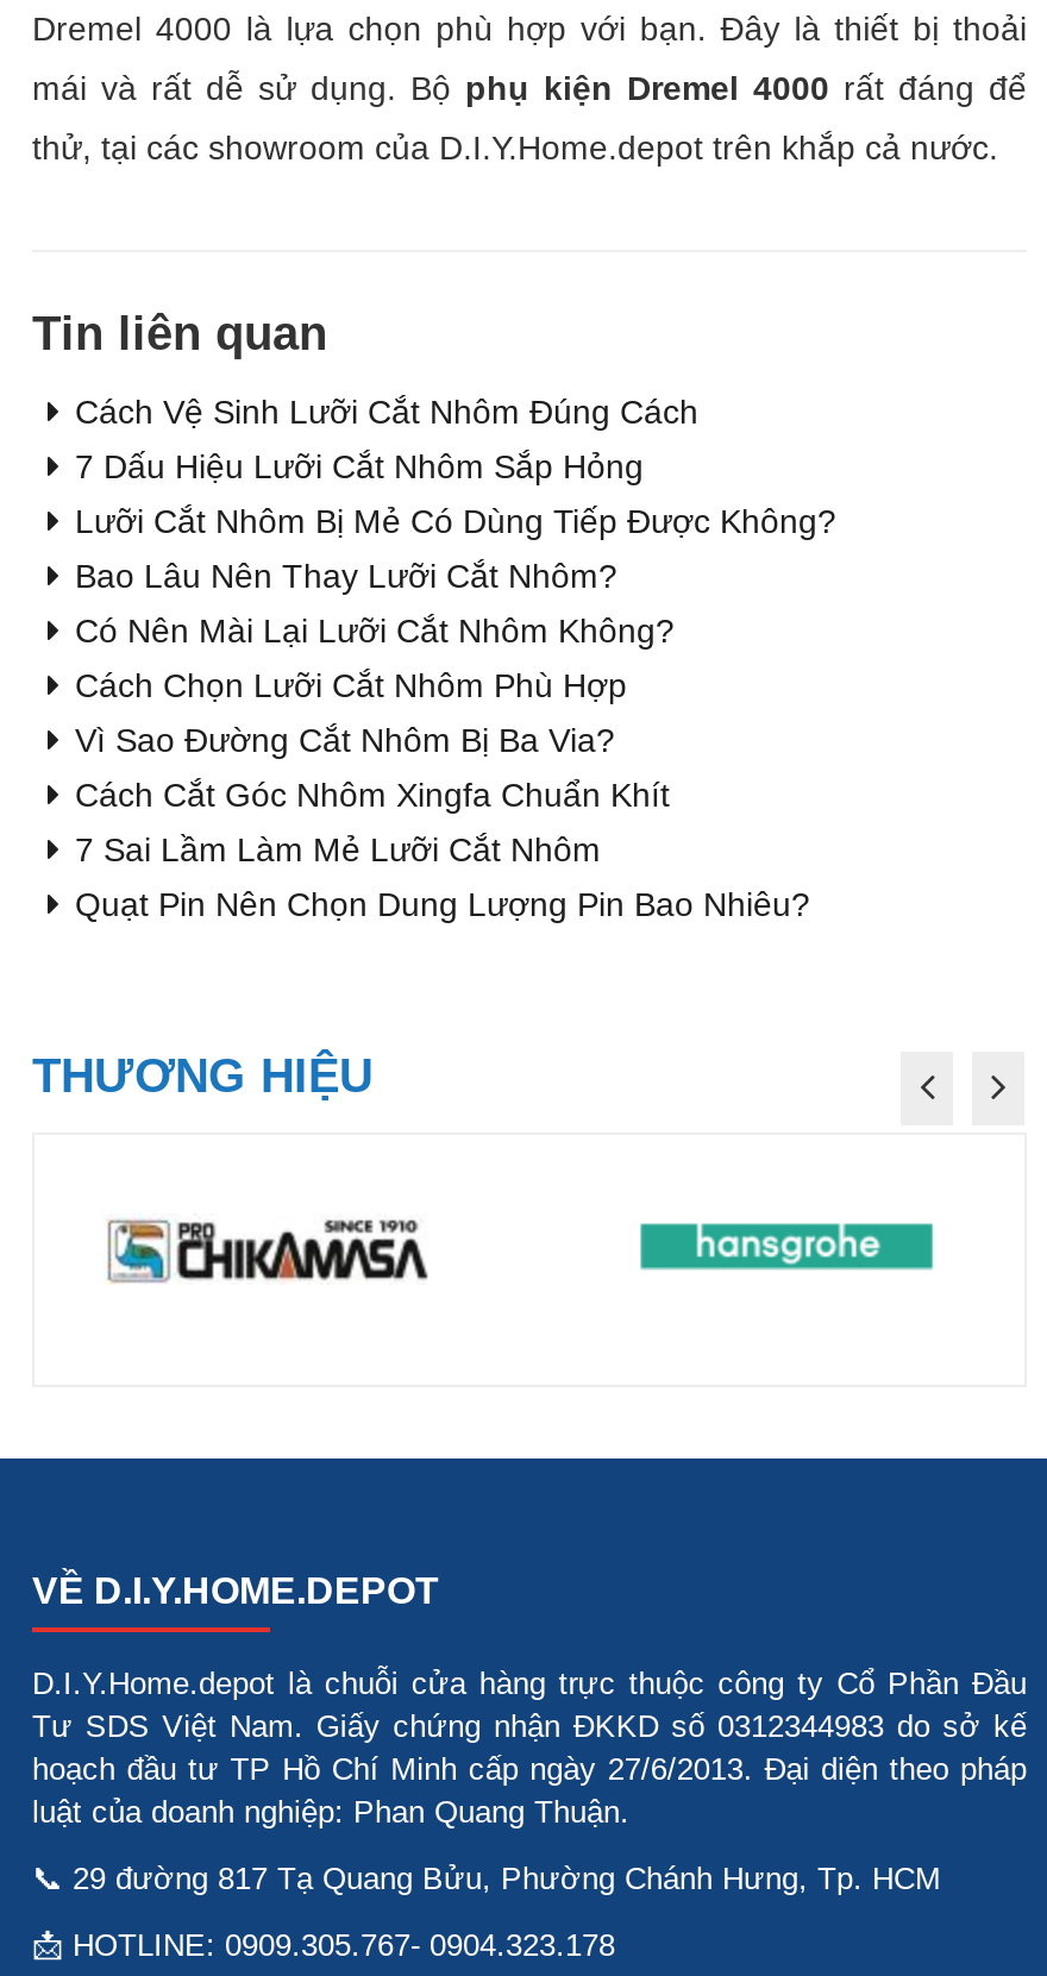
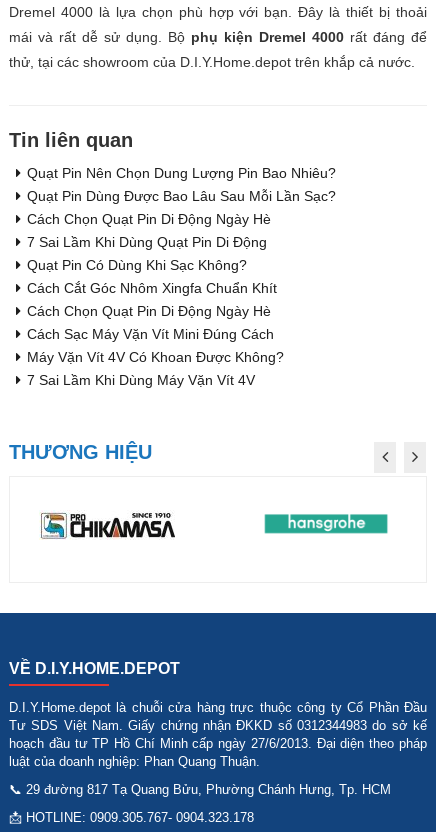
[75,394,836,869] Cách Vệ Sinh Lưỡi Cắt Nhôm Đúng Cách | 7 Dấu Hiệu Lưỡi Cắt Nhôm Sắp Hỏng | Lưỡi Cắt Nhôm Bị Mẻ Có Dùng Tiếp Được Không? | Bao Lâu Nên Thay Lưỡi Cắt Nhôm? | Có Nên Mài Lại Lưỡi Cắt Nhôm Không? | Cách Chọn Lưỡi Cắt Nhôm Phù Hợp | Vì Sao Đường Cắt Nhôm Bị Ba Via? | 7 Sai Lầm Làm Mẻ Lưỡi Cắt Nhôm -> none
moved [75,777,670,815] -> [27,280,277,296]: Cách Cắt Góc Nhôm Xingfa Chuẩn Khít
moved [75,886,810,924] -> [27,165,336,181]: Quạt Pin Nên Chọn Dung Lượng Pin Bao Nhiêu?
none -> [27,188,336,388] Quạt Pin Dùng Được Bao Lâu Sau Mỗi Lần Sạc? | Cách Chọn Quạt Pin Di Động Ngày Hè | 7 Sai Lầm Khi Dùng Quạt Pin Di Động | Quạt Pin Có Dùng Khi Sạc Không? | Cách Chọn Quạt Pin Di Động Ngày Hè | Cách Sạc Máy Vặn Vít Mini Đúng Cách | Máy Vặn Vít 4V Có Khoan Được Không? | 7 Sai Lầm Khi Dùng Máy Vặn Vít 4V

